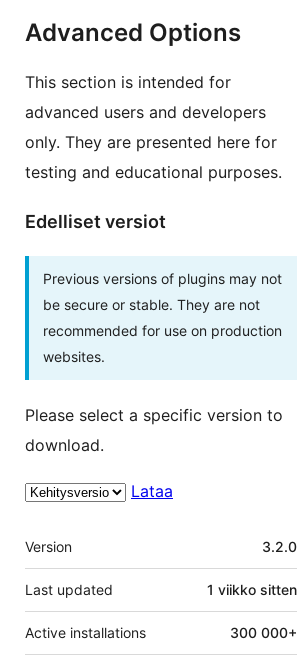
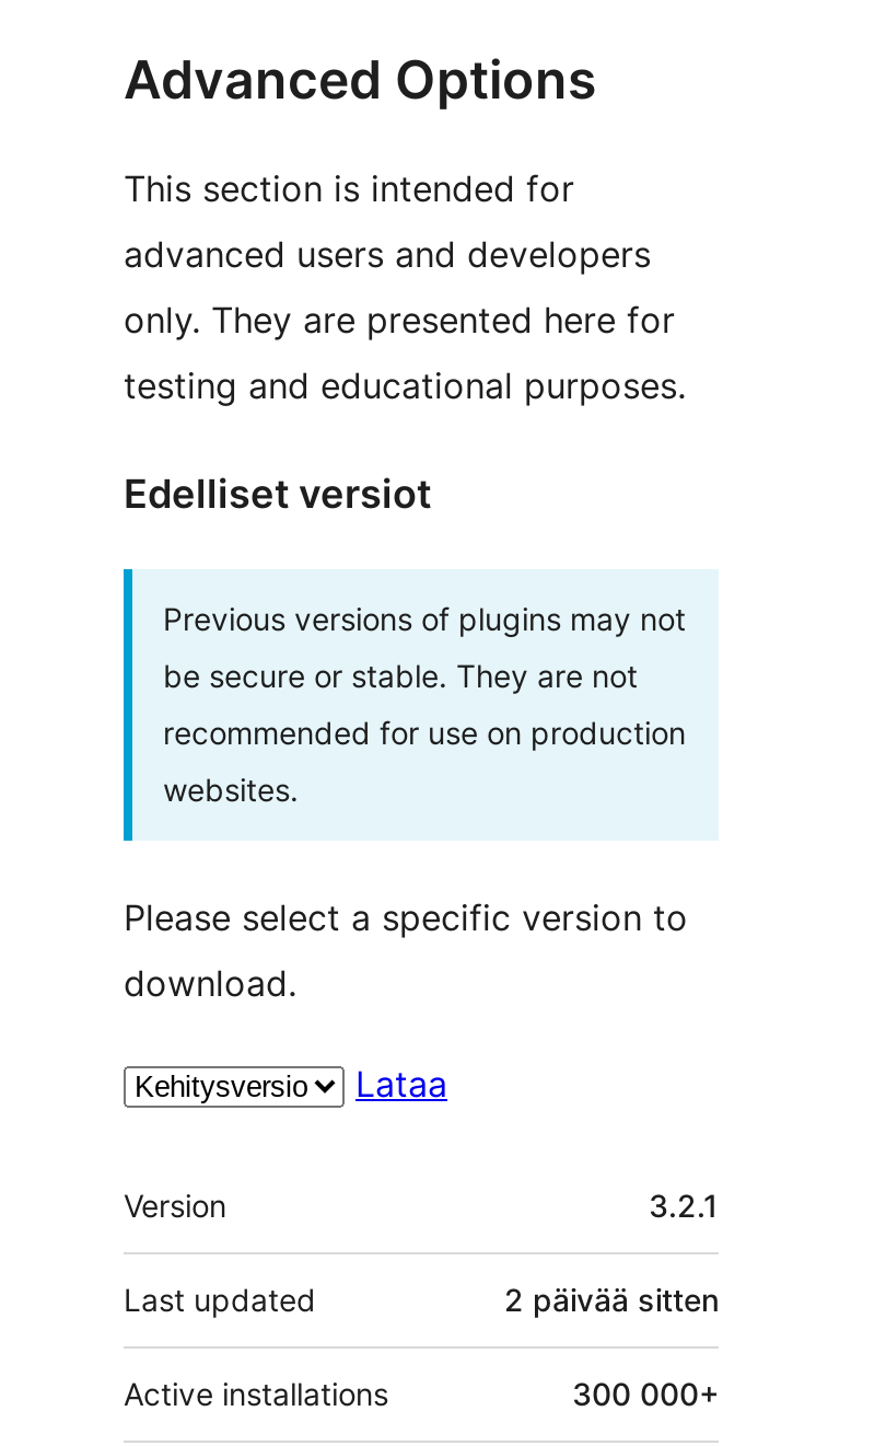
[262,538,297,555] 3.2.0 -> [649,1186,719,1223] 3.2.1
[207,581,297,598] 1 viikko sitten -> [504,1280,719,1317] 2 päivää sitten

